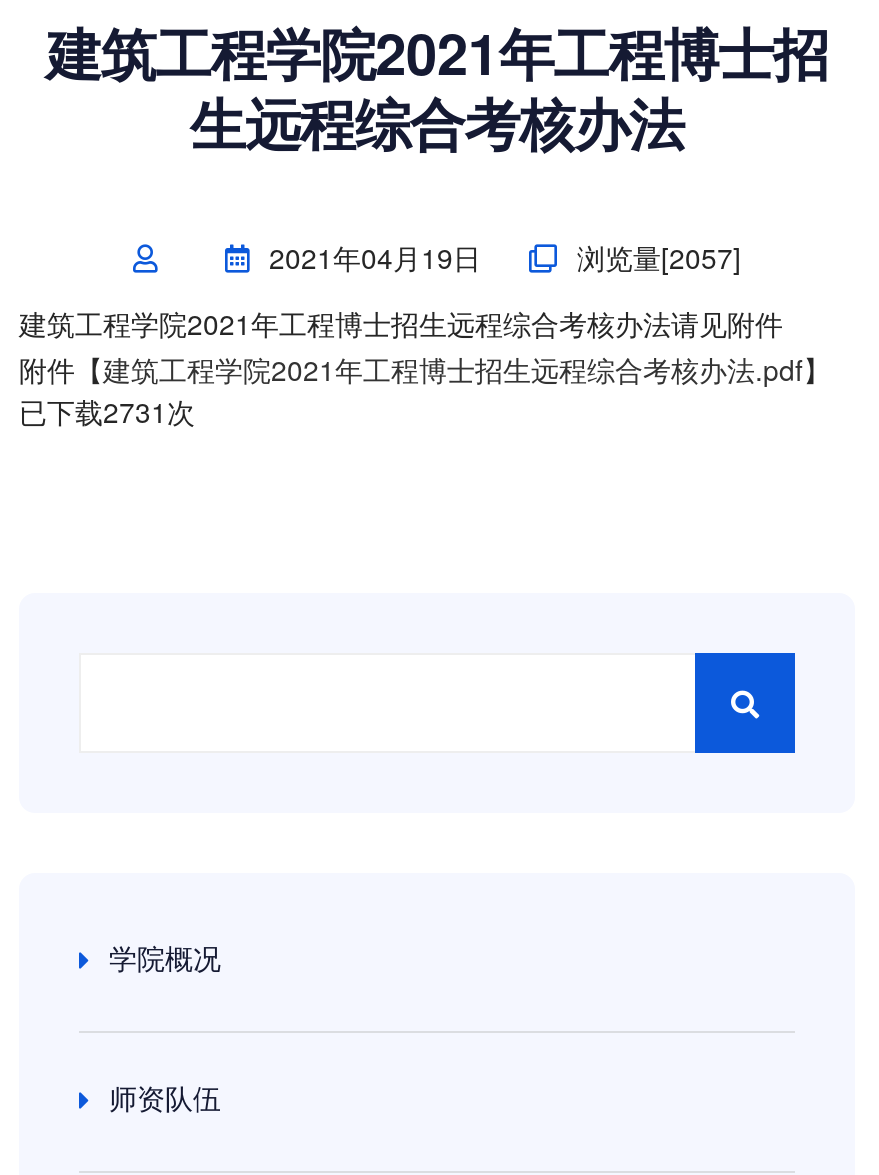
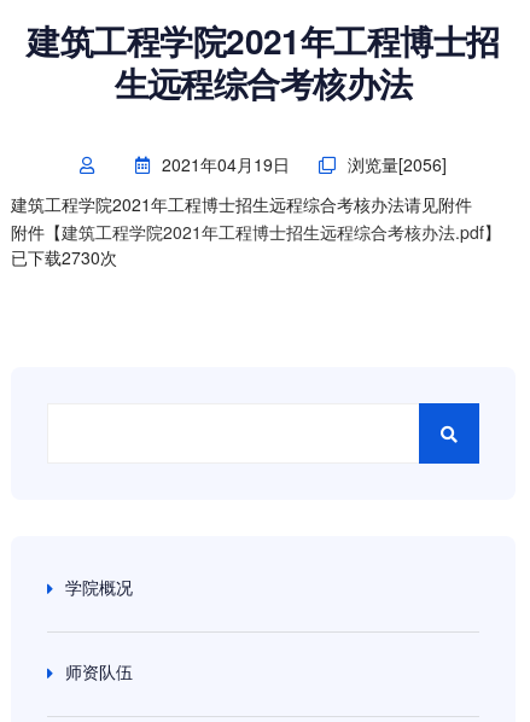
[577,236,741,276] 浏览量[2057] -> [348,152,447,176] 浏览量[2056]
[19,390,195,430] 已下载2731次 -> [11,244,117,269] 已下载2730次

